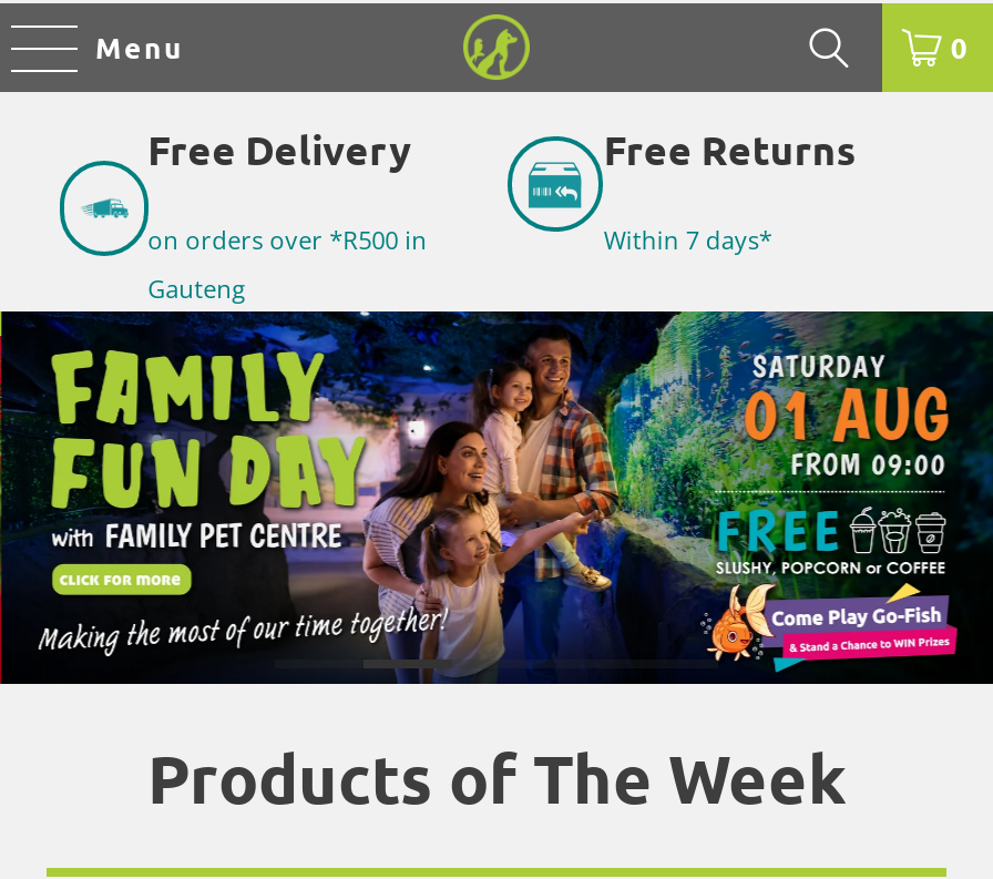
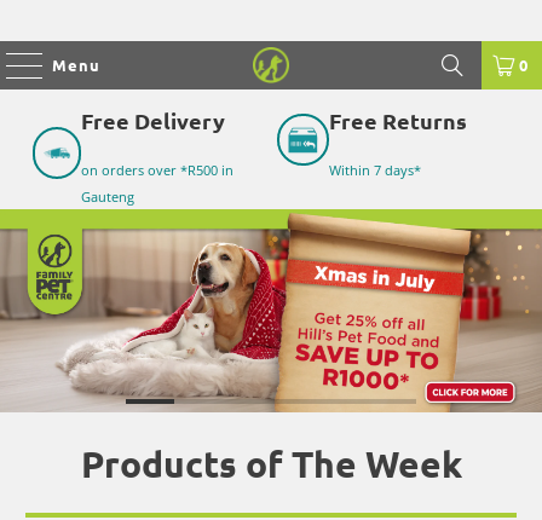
[7,309,986,686] [image] -> [4,208,538,414] [image]

